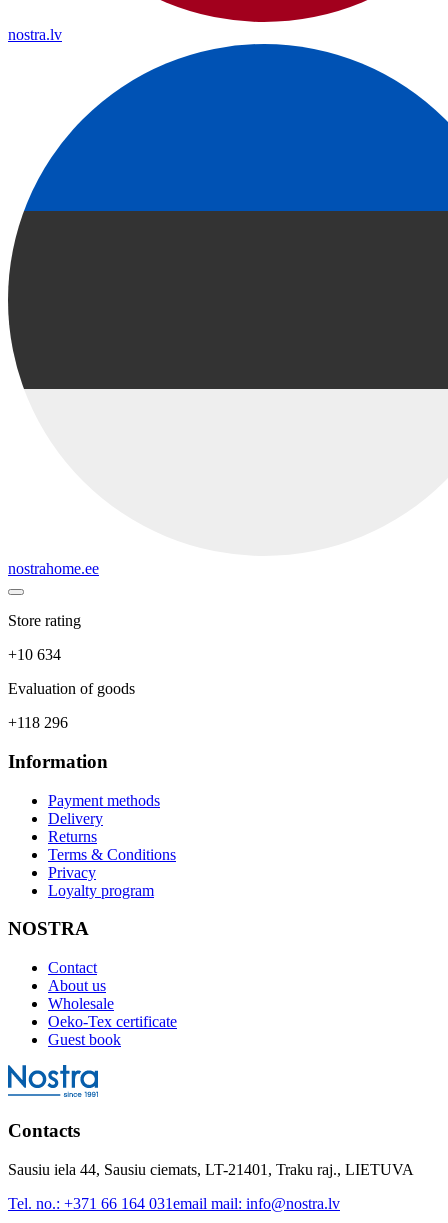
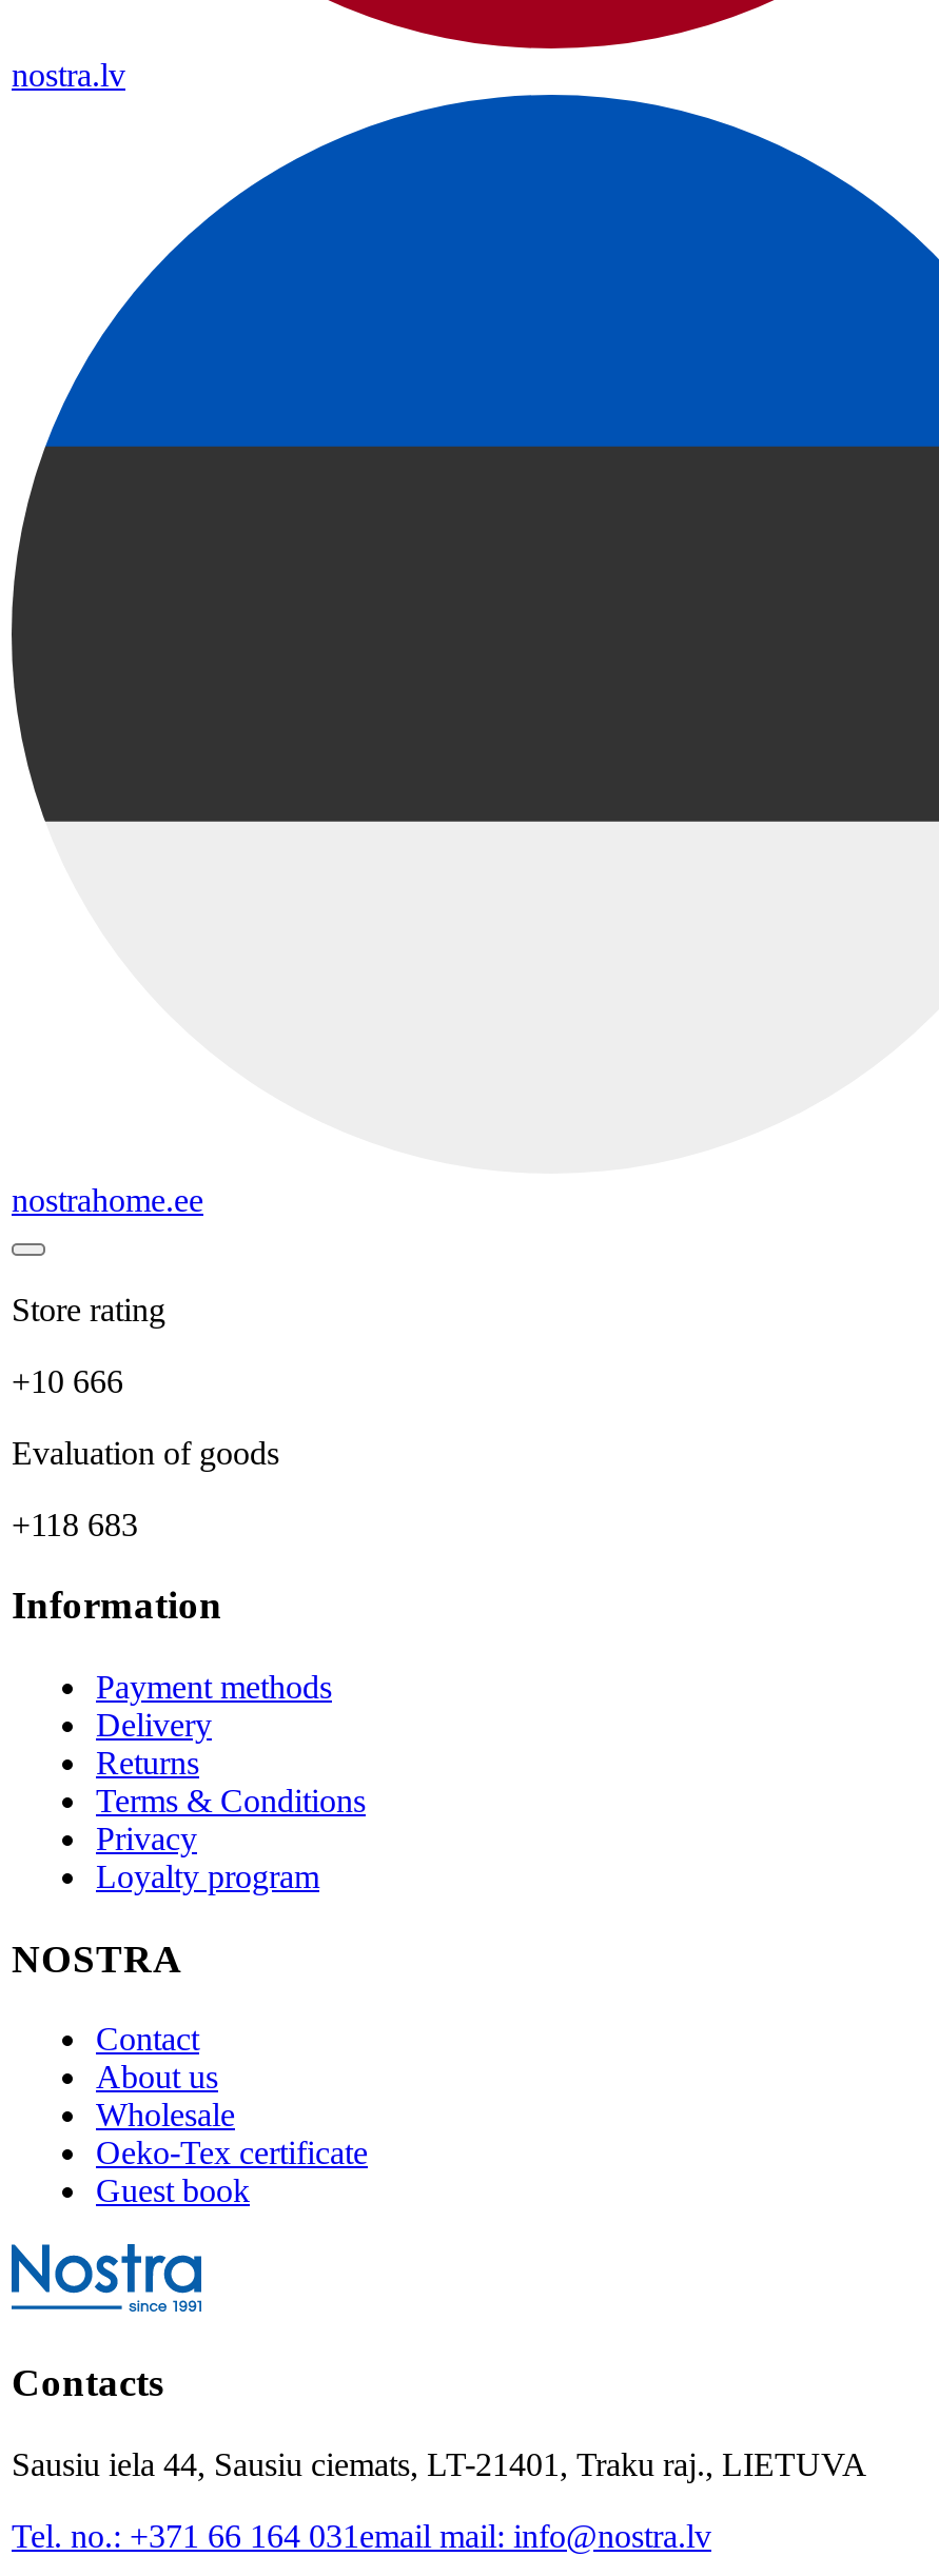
[8,646,61,663] +10 634 -> [12,1362,123,1398] +10 666
[8,714,68,731] +118 296 -> [12,1505,138,1541] +118 683

